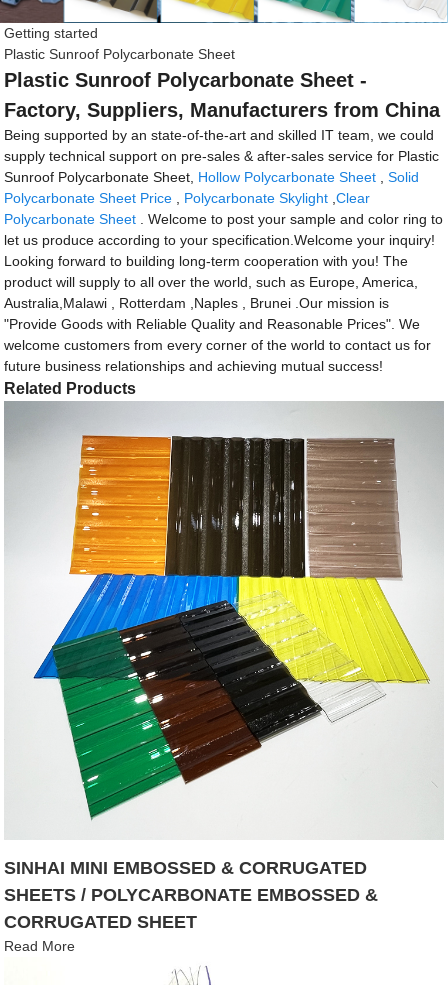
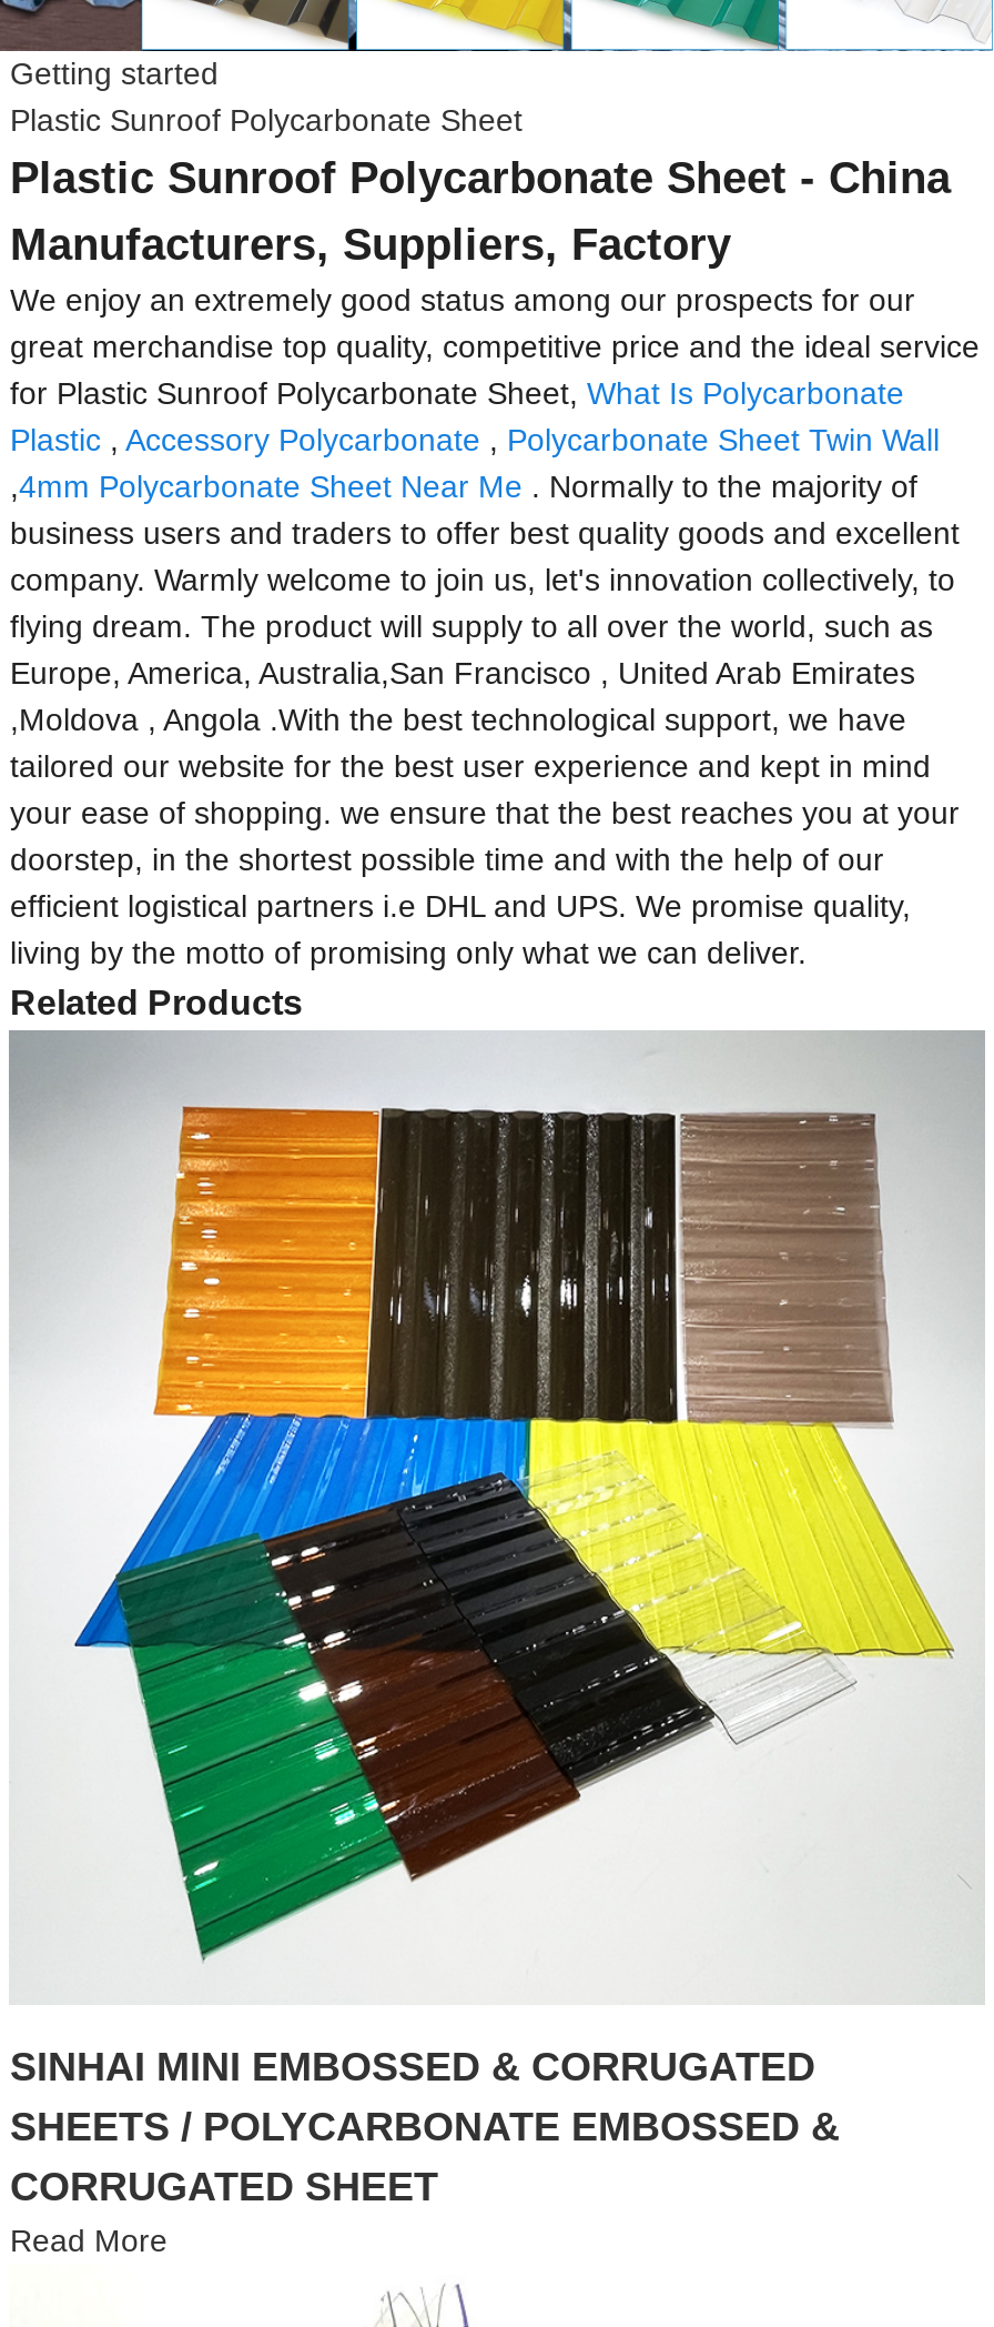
[4,69,443,374] Plastic Sunroof Polycarbonate Sheet - | Factory, Suppliers, Manufacturers from China | Being supported by an state-of-the-art and skilled IT team, we could | supply technical support on pre-sales & after-sales service for Plastic | Sunroof Polycarbonate Sheet, Hollow Polycarbonate Sheet, Solid | Polycarbonate Sheet Price, Polycarbonate Skylight, Clear | Polycarbonate Sheet. Welcome to post your sample and color ring to | let us produce according to your specification.Welcome your inquiry! | Looking forward to building long-term cooperation with you! The | product will supply to all over the world, such as Europe, America, | Australia,Malawi , Rotterdam ,Naples , Brunei .Our mission is | "Provide Goods with Reliable Quality and Reasonable Prices". We | welcome customers from every corner of the world to contact us for | future business relationships and achieving mutual success! -> [10,153,980,970] Plastic Sunroof Polycarbonate Sheet - China | Manufacturers, Suppliers, Factory | We enjoy an extremely good status among our prospects for our | great merchandise top quality, competitive price and the ideal service | for Plastic Sunroof Polycarbonate Sheet, What Is Polycarbonate | Plastic, Accessory Polycarbonate, Polycarbonate Sheet Twin Wall | ,4mm Polycarbonate Sheet Near Me. Normally to the majority of | business users and traders to offer best quality goods and excellent | company. Warmly welcome to join us, let's innovation collectively, to | flying dream. The product will supply to all over the world, such as | Europe, America, Australia,San Francisco , United Arab Emirates | ,Moldova , Angola .With the best technological support, we have | tailored our website for the best user experience and kept in mind | your ease of shopping. we ensure that the best reaches you at your | doorstep, in the shortest possible time and with the help of our | efficient logistical partners i.e DHL and UPS. We promise quality, | living by the motto of promising only what we can deliver.

